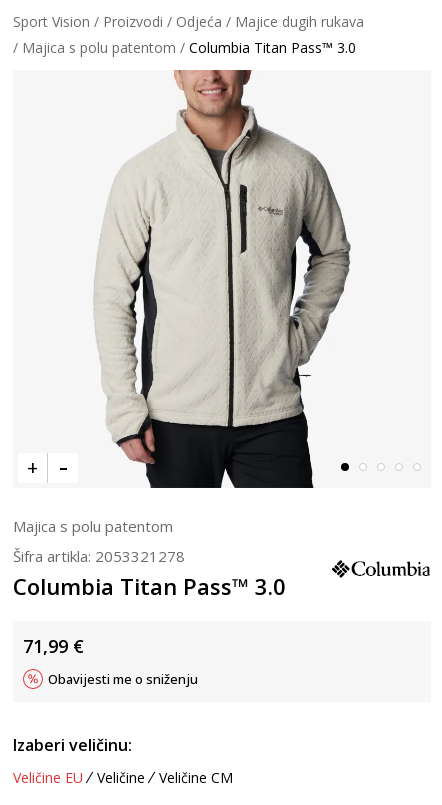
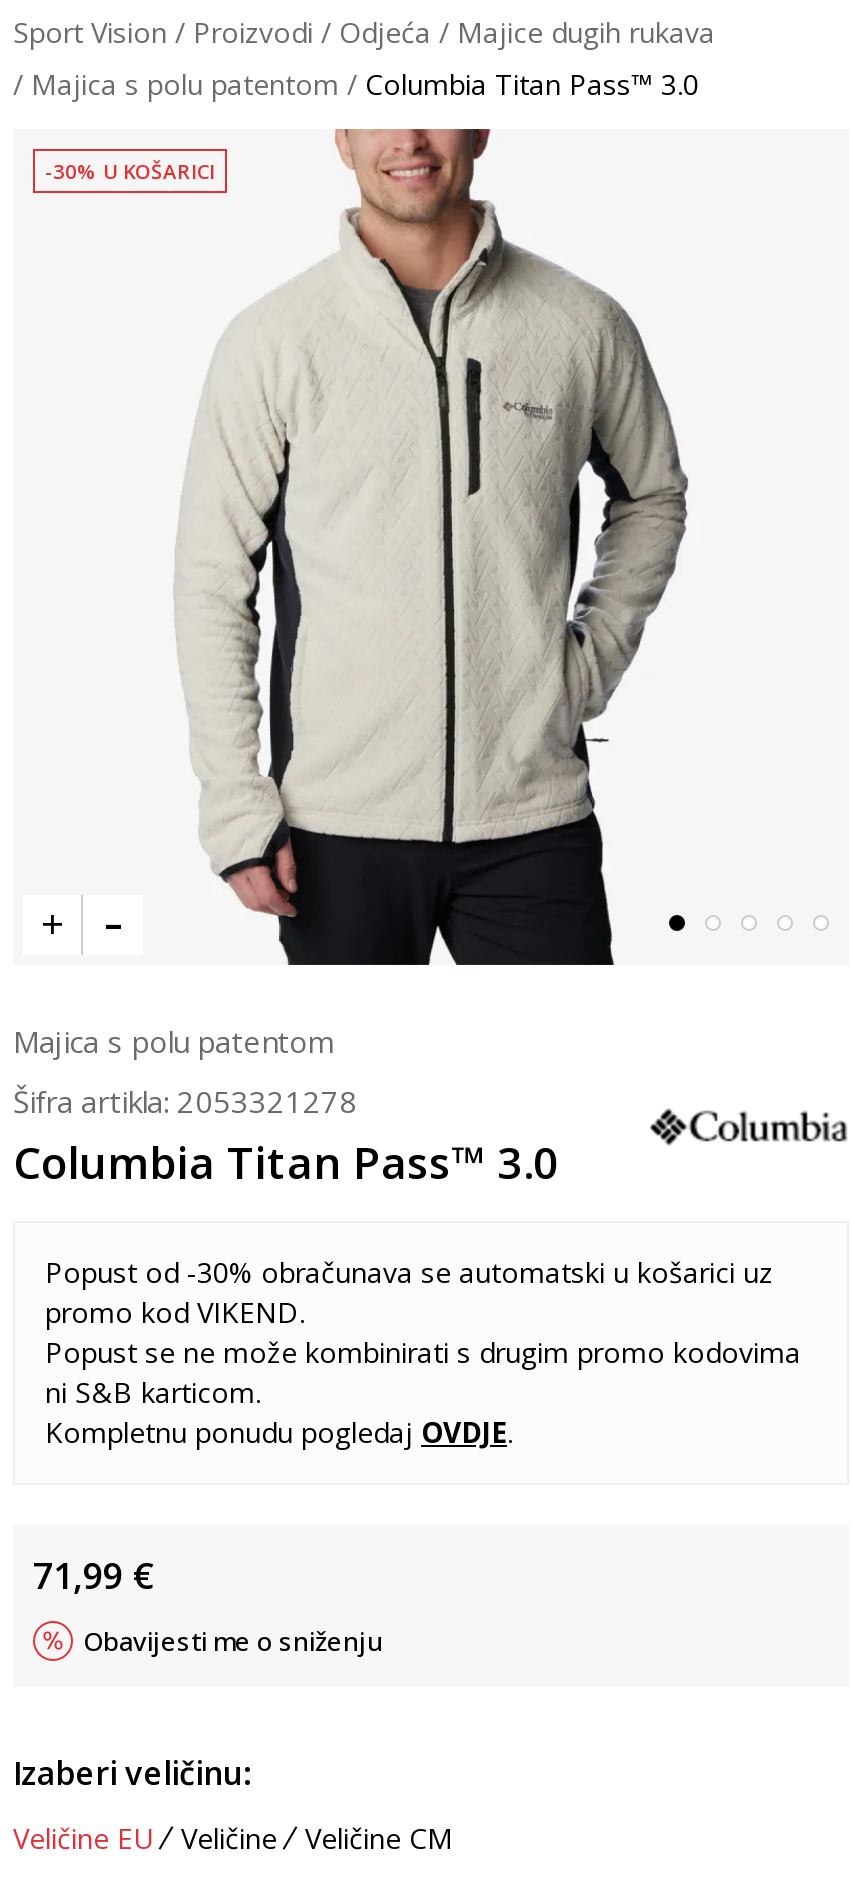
none -> [45,157,215,185] -30% U KOŠARICI
none -> [45,1253,801,1451] Popust od -30% obračunava se automatski u košarici uz | promo kod VIKEND. | Popust se ne može kombinirati s drugim promo kodovima | ni S&B karticom. | Kompletnu ponudu pogledaj OVDJE.

